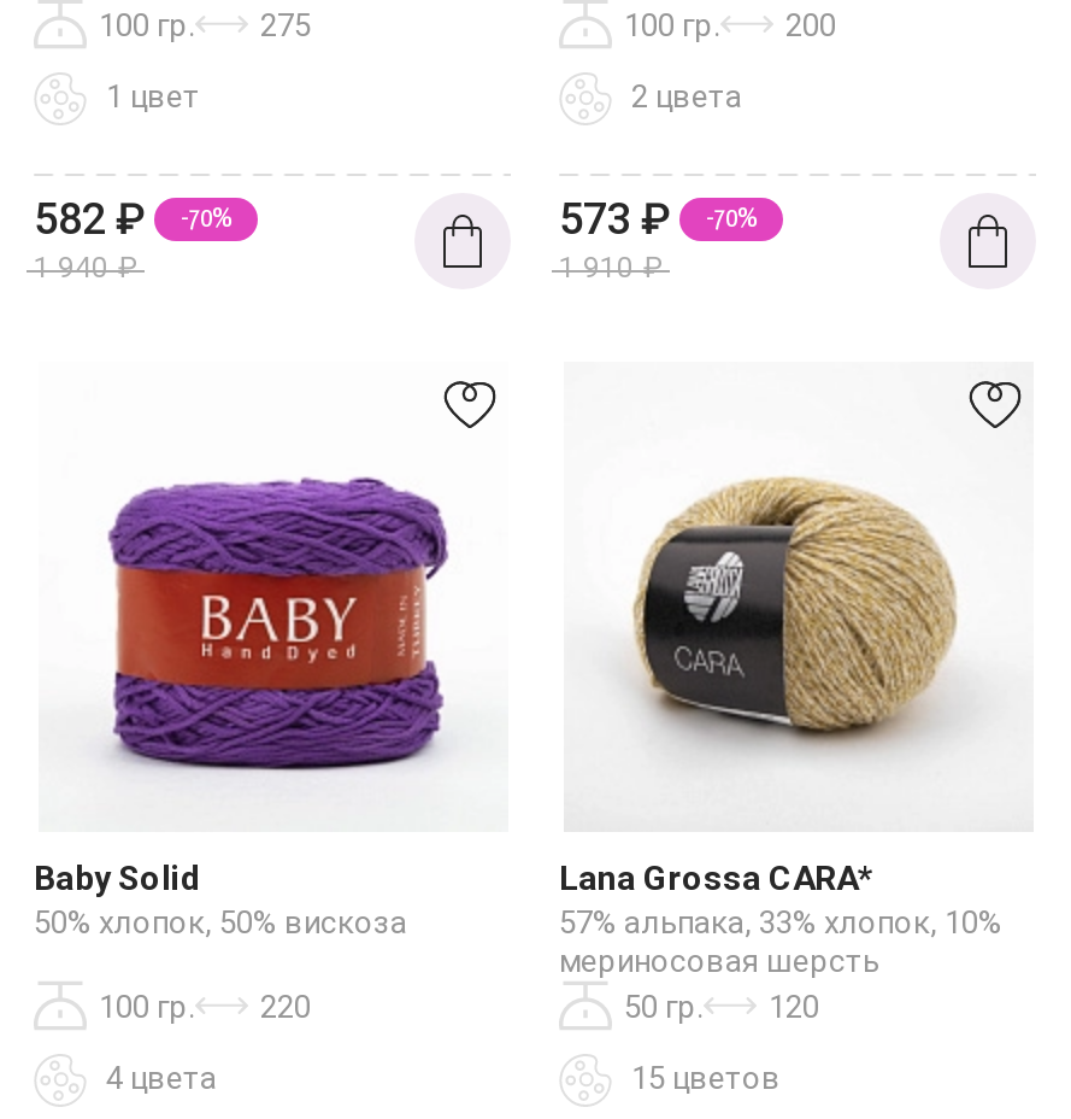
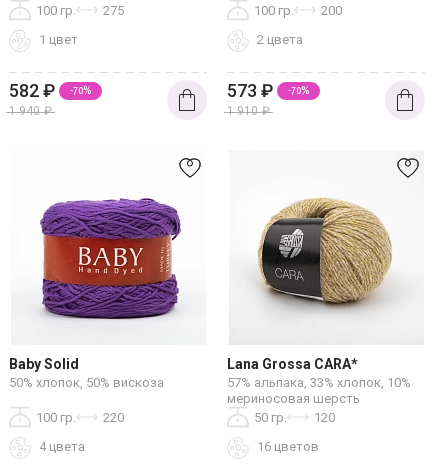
[624,1061,781,1097] 15 цветов -> [254,440,319,455] 16 цветов

